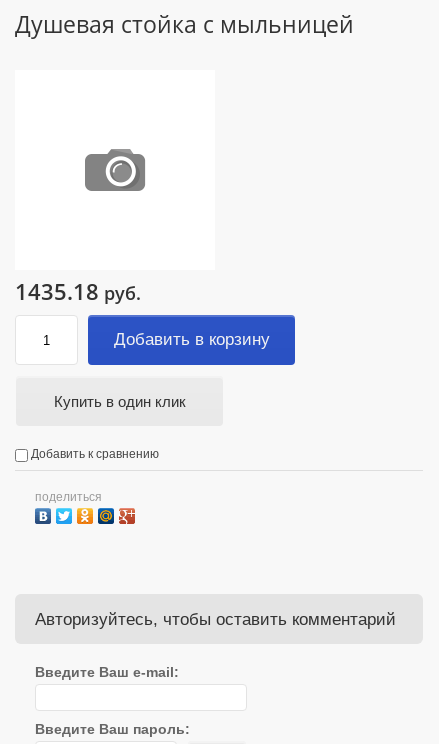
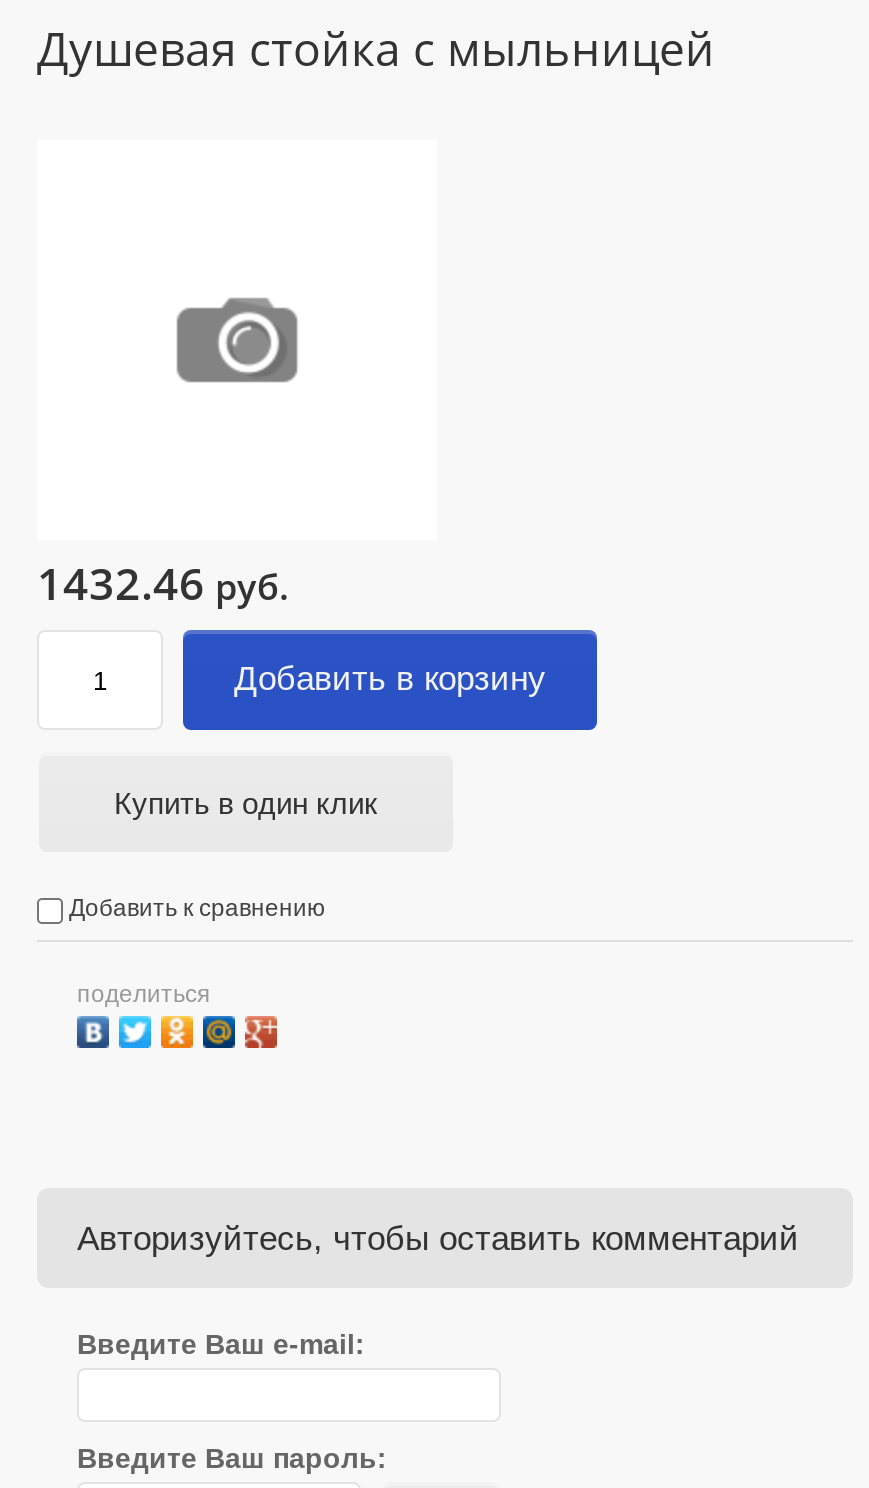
[15,276,141,306] 1435.18 руб. -> [37,553,289,613] 1432.46 руб.

